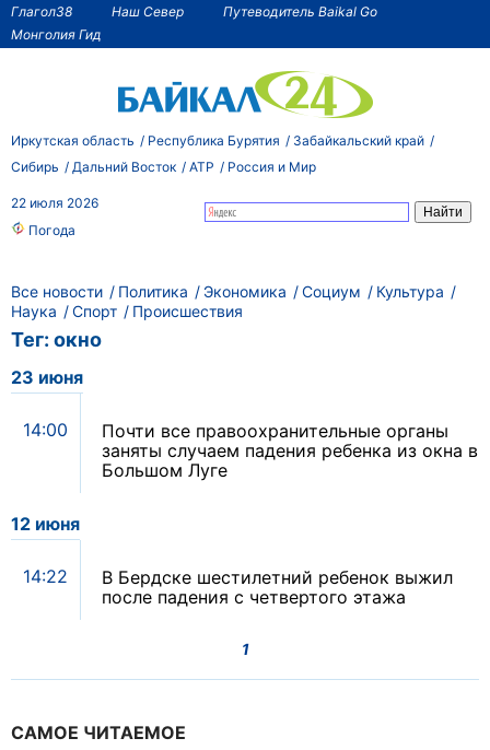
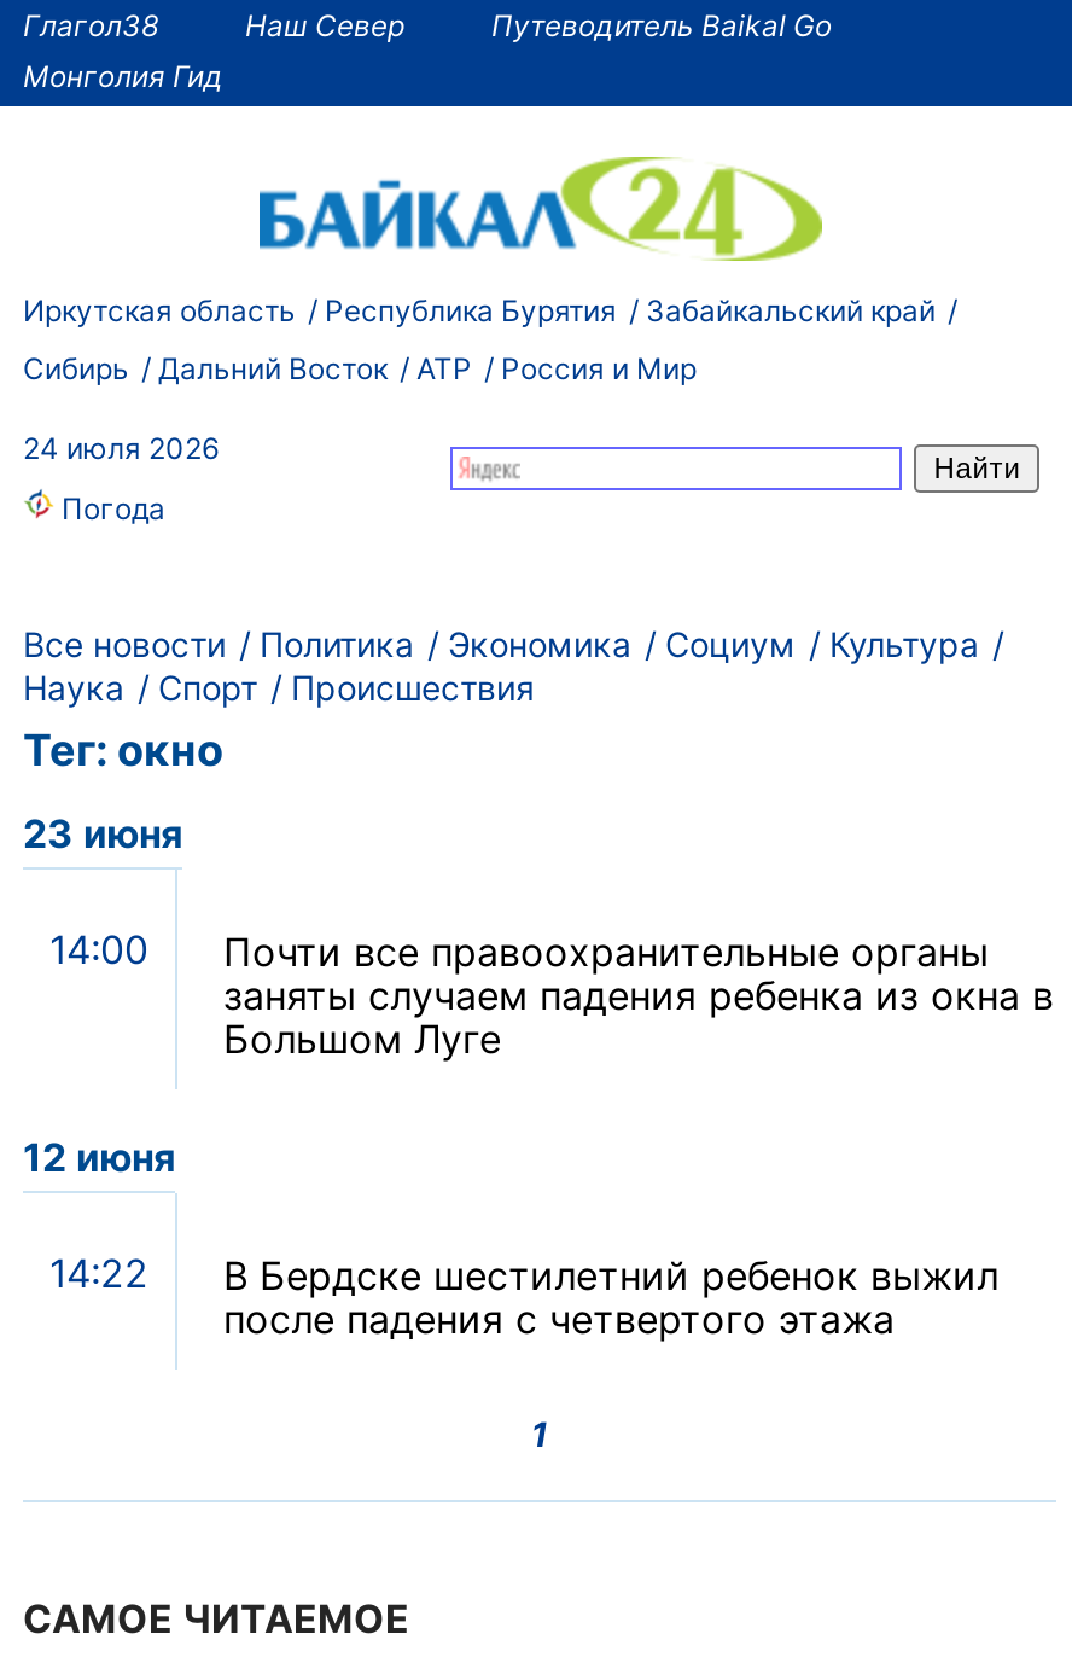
[11,195,98,211] 22 июля 2026 -> [23,430,219,466] 24 июля 2026

